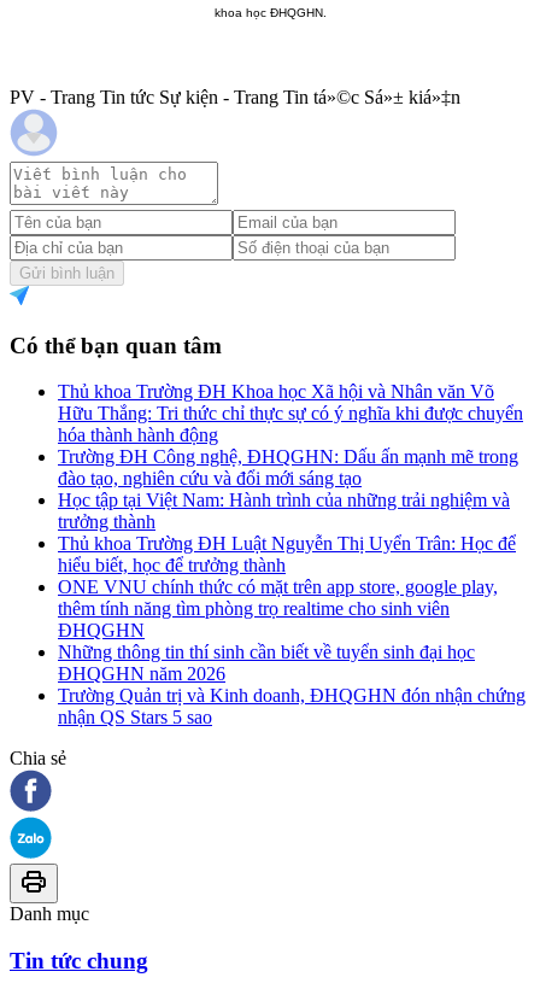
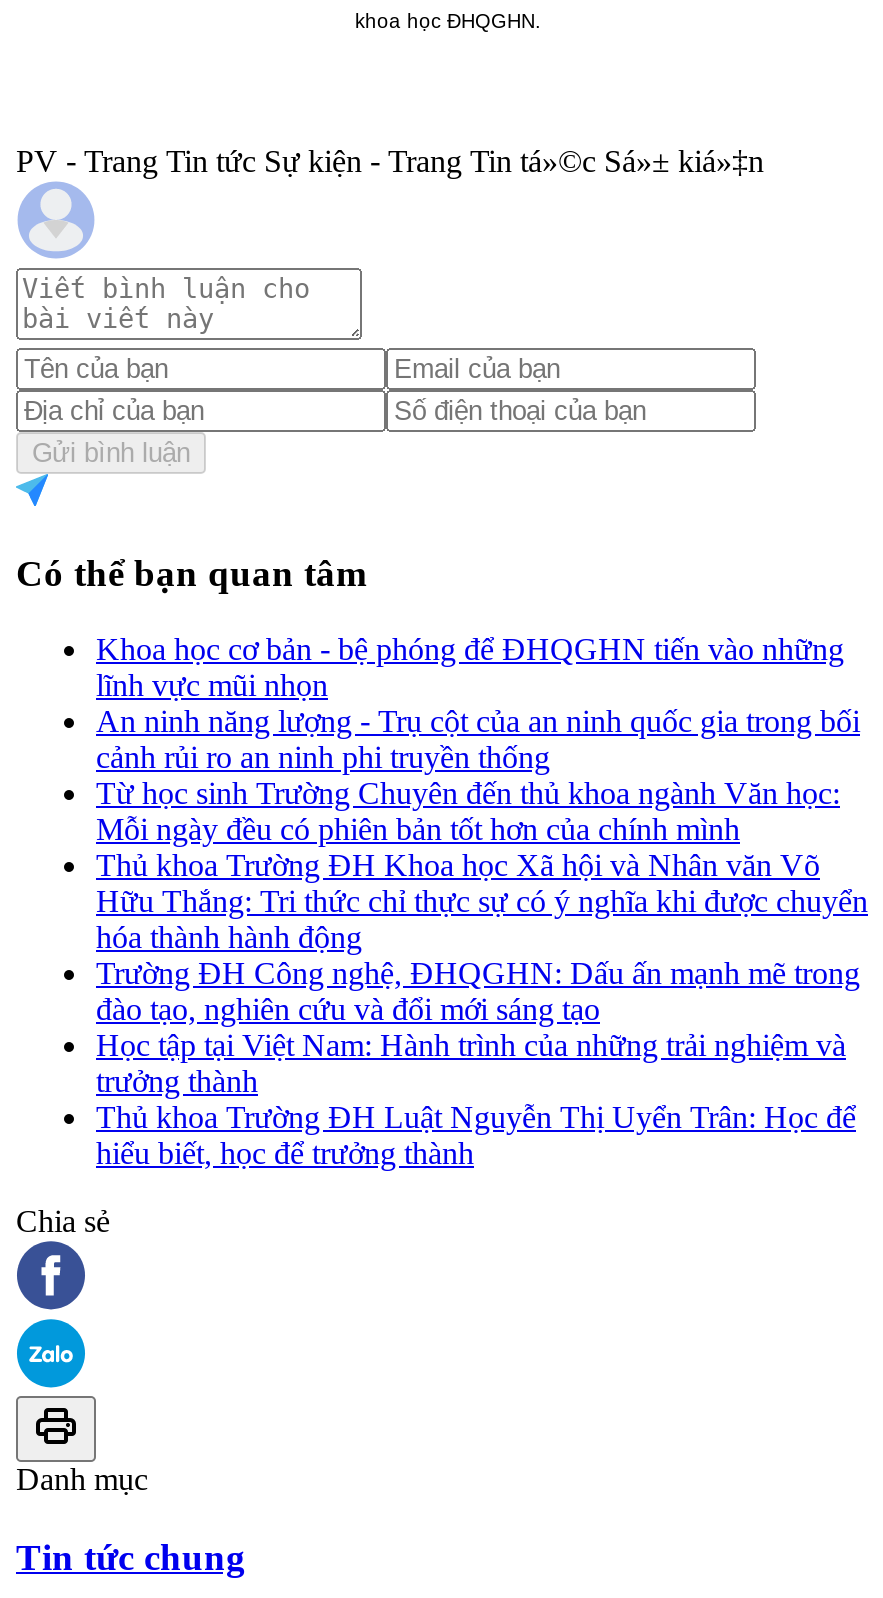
none -> [96,632,860,846] Khoa học cơ bản - bệ phóng để ĐHQGHN tiến vào những | lĩnh vực mũi nhọn | An ninh năng lượng - Trụ cột của an ninh quốc gia trong bối | cảnh rủi ro an ninh phi truyền thống | Từ học sinh Trường Chuyên đến thủ khoa ngành Văn học: | Mỗi ngày đều có phiên bản tốt hơn của chính mình
moved [58,381,523,576] -> [96,848,868,1170]: Thủ khoa Trường ĐH Khoa học Xã hội và Nhân văn Võ | Hữu Thắng: Tri thức chỉ thực sự có ý nghĩa khi được chuyển | hóa thành hành động | ... | Thủ khoa Trường ĐH Luật Nguyễn Thị Uyển Trân: Học để | hiểu biết, học để trưởng thành
[58,577,526,728] ONE VNU chính thức có mặt trên app store, google play, | thêm tính năng tìm phòng trọ realtime cho sinh viên | ĐHQGHN | Những thông tin thí sinh cần biết về tuyển sinh đại học | ĐHQGHN năm 2026 | Trường Quản trị và Kinh doanh, ĐHQGHN đón nhận chứng | nhận QS Stars 5 sao -> none

